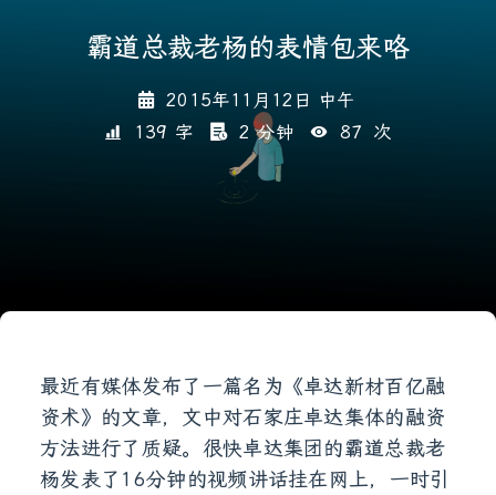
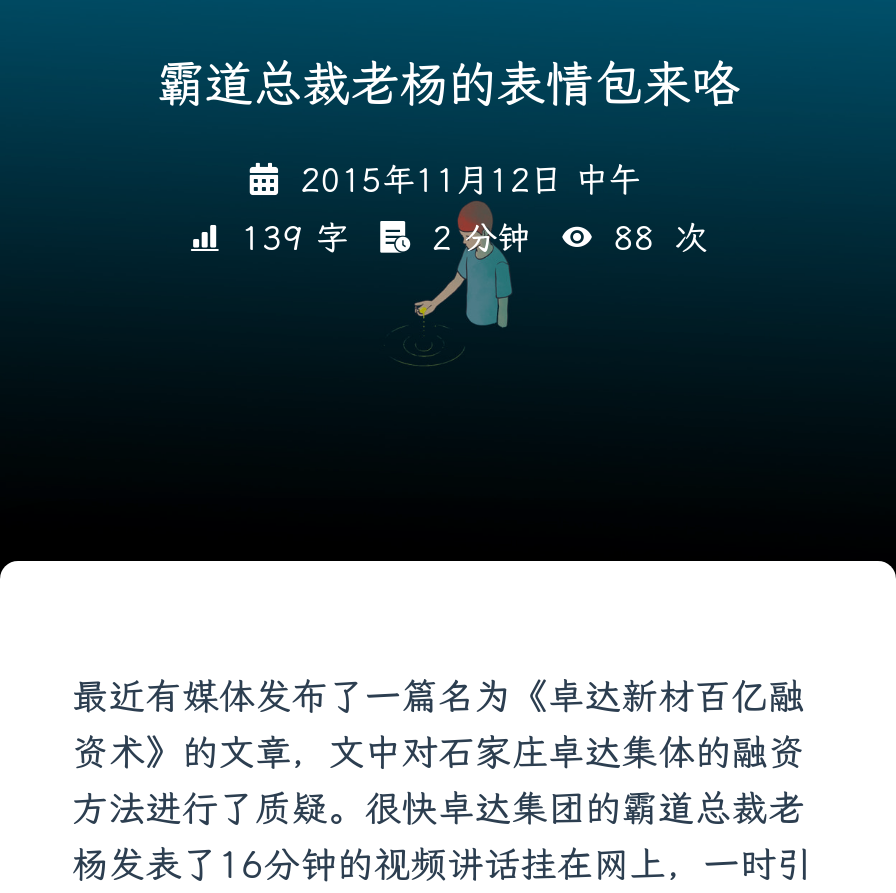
[340,122,391,143] 87 次 -> [613,219,707,257] 88 次

